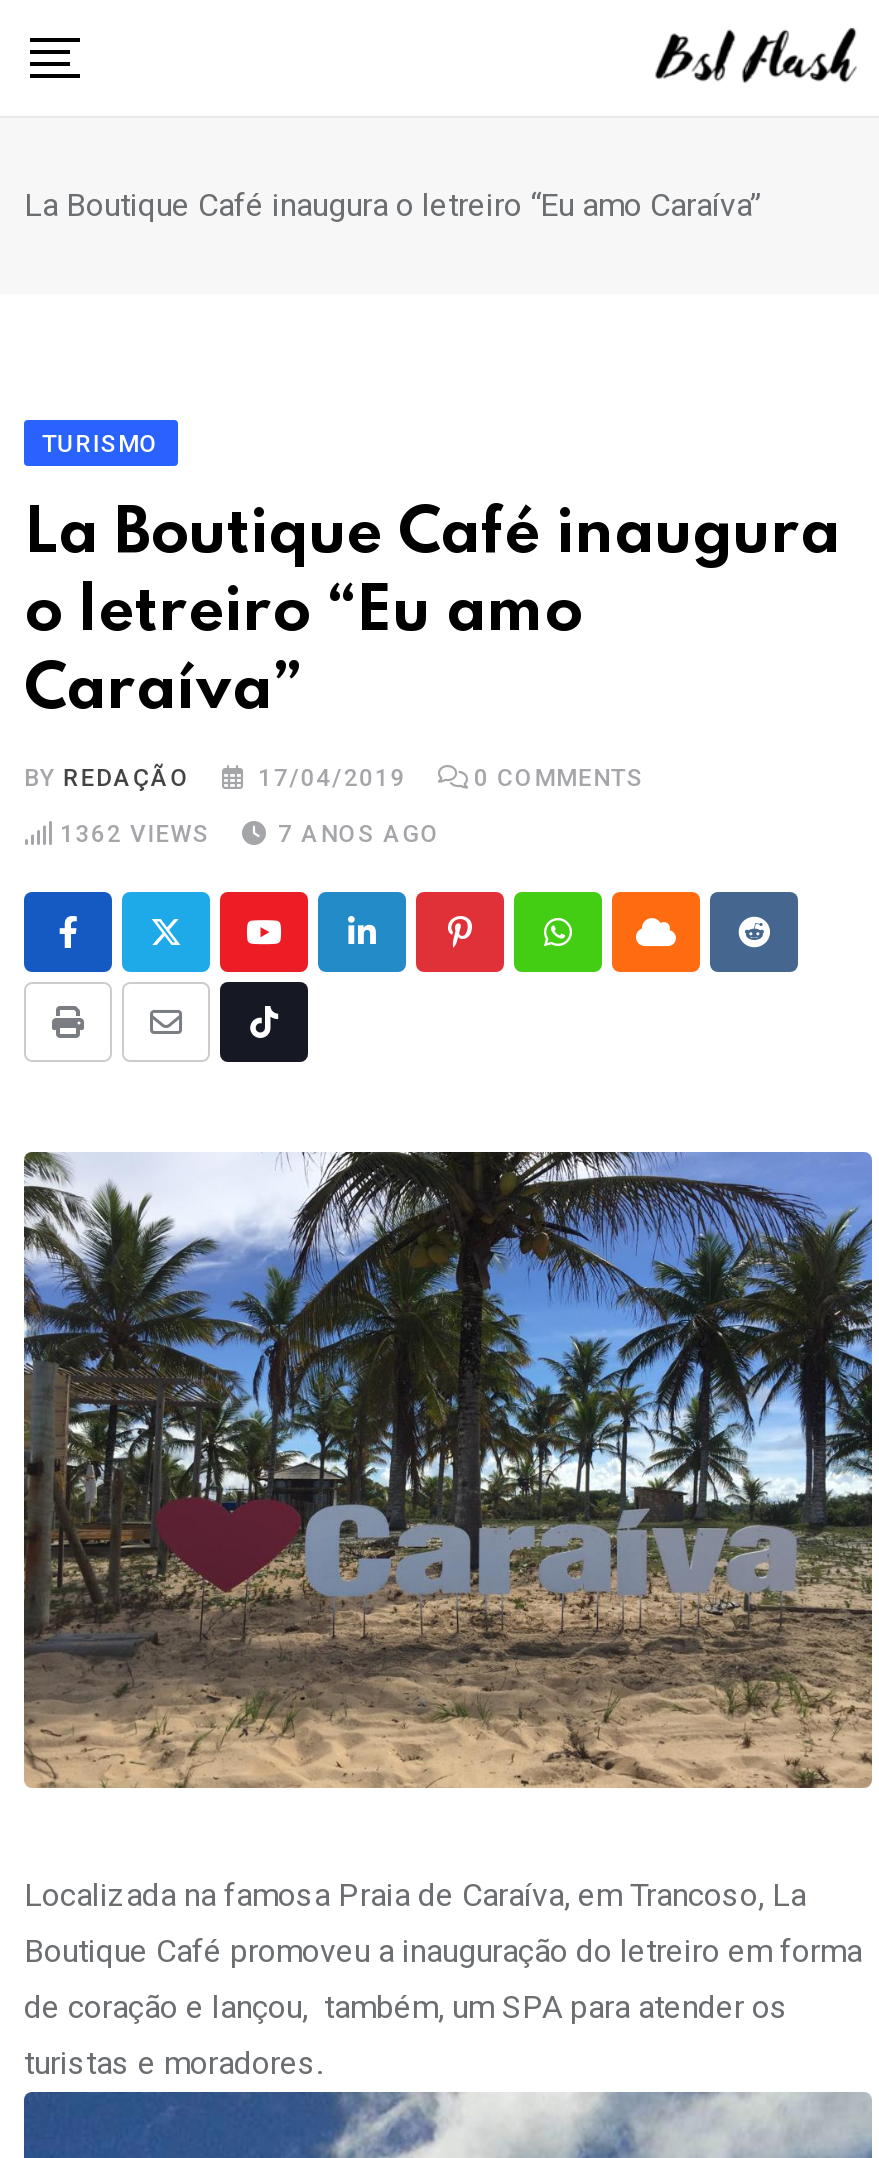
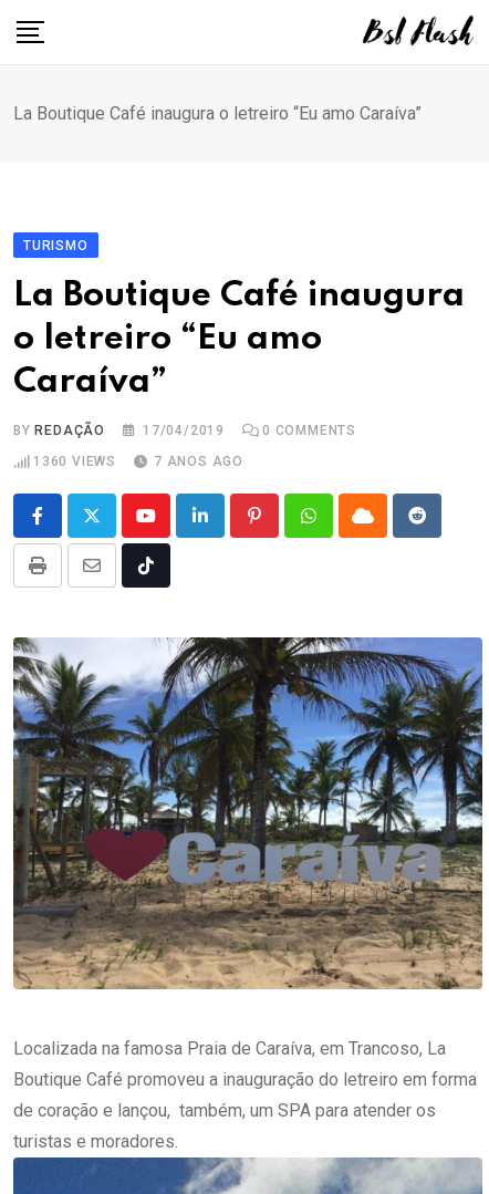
[60,820,210,848] 1362 VIEWS -> [33,454,116,469] 1360 VIEWS

